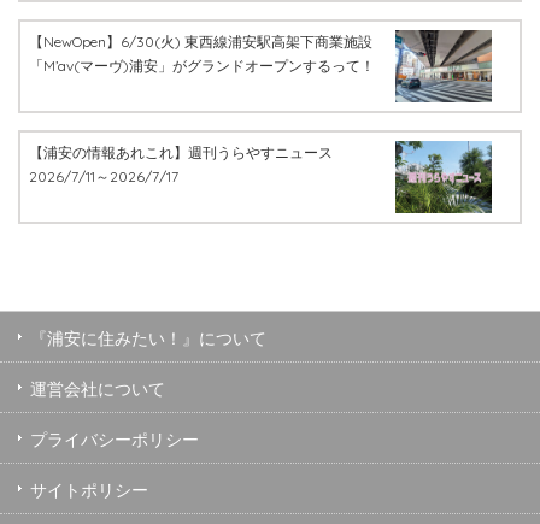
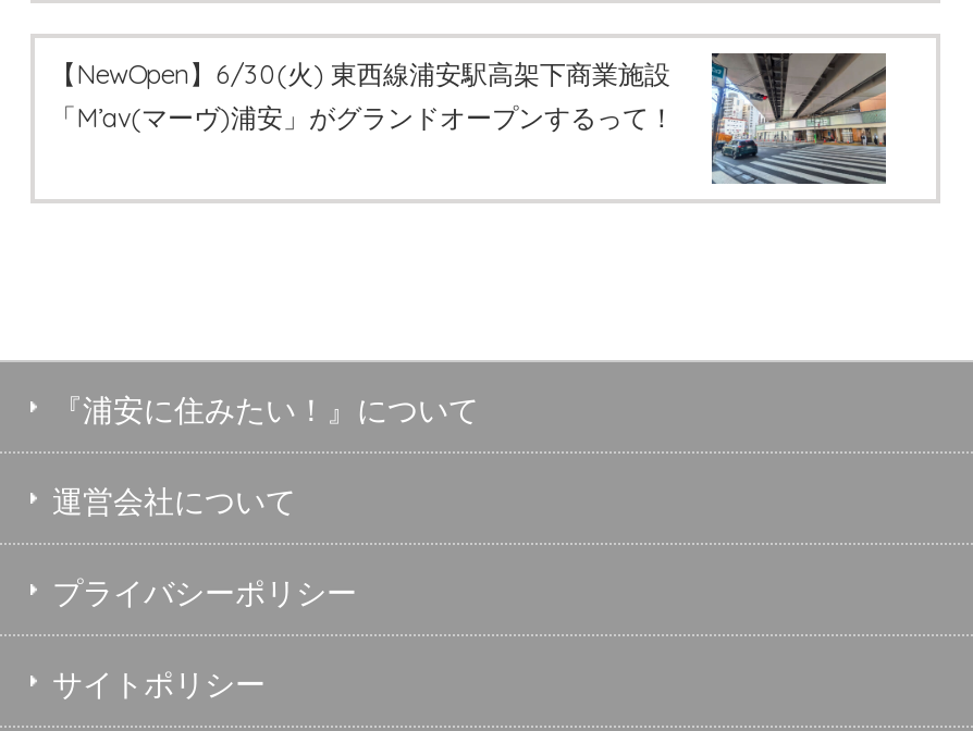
[29,143,333,185] 【浦安の情報あれこれ】週刊うらやすニュース | 2026/7/11～2026/7/17 -> none
[394,140,493,214] [image] -> none

